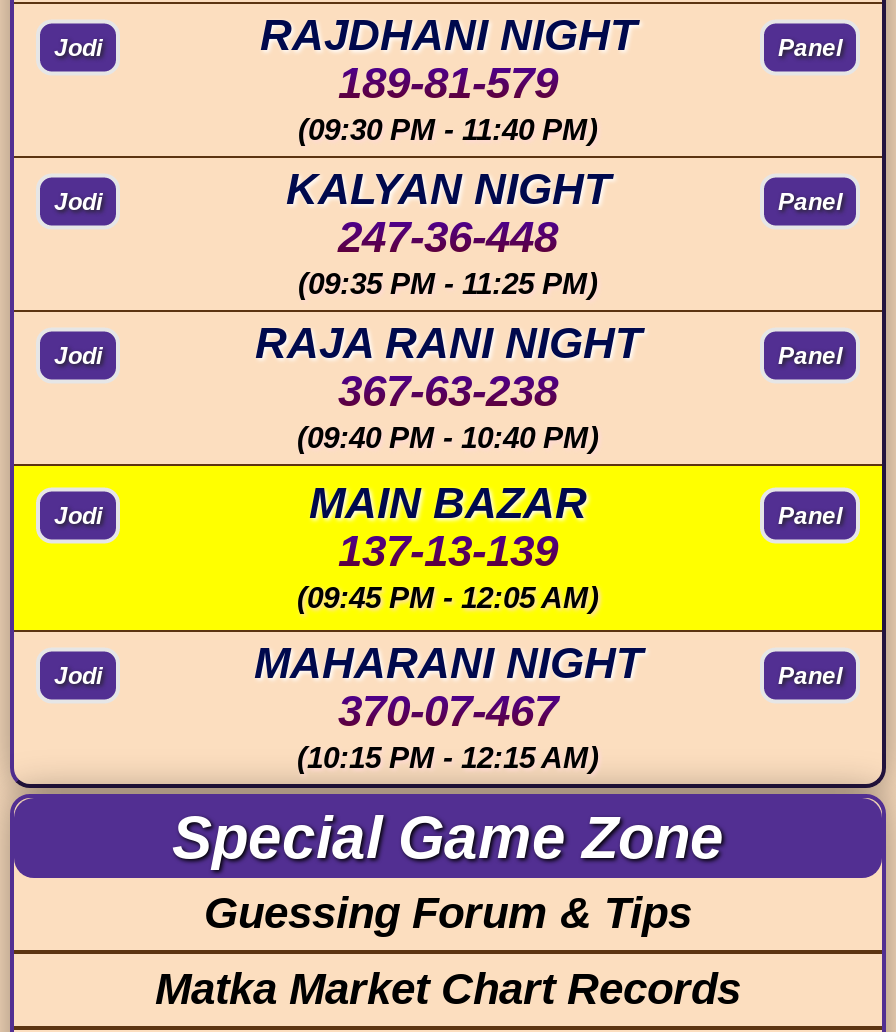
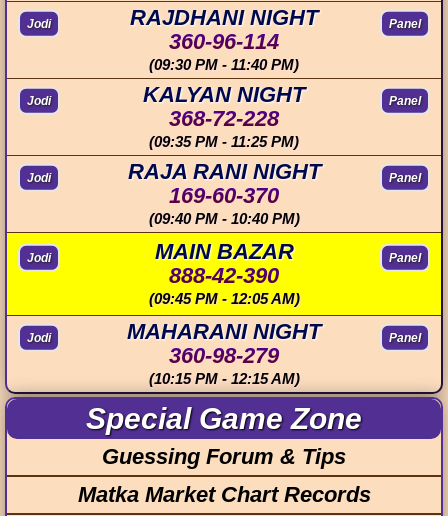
[338,58,558,108] 189-81-579 -> [169,29,279,54] 360-96-114
[338,212,558,262] 247-36-448 -> [169,106,279,131] 368-72-228
[338,366,558,416] 367-63-238 -> [169,183,279,208] 169-60-370
[338,526,558,576] 137-13-139 -> [169,263,279,288] 888-42-390
[338,686,558,736] 370-07-467 -> [169,343,279,368] 360-98-279

